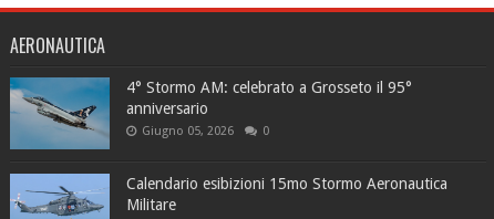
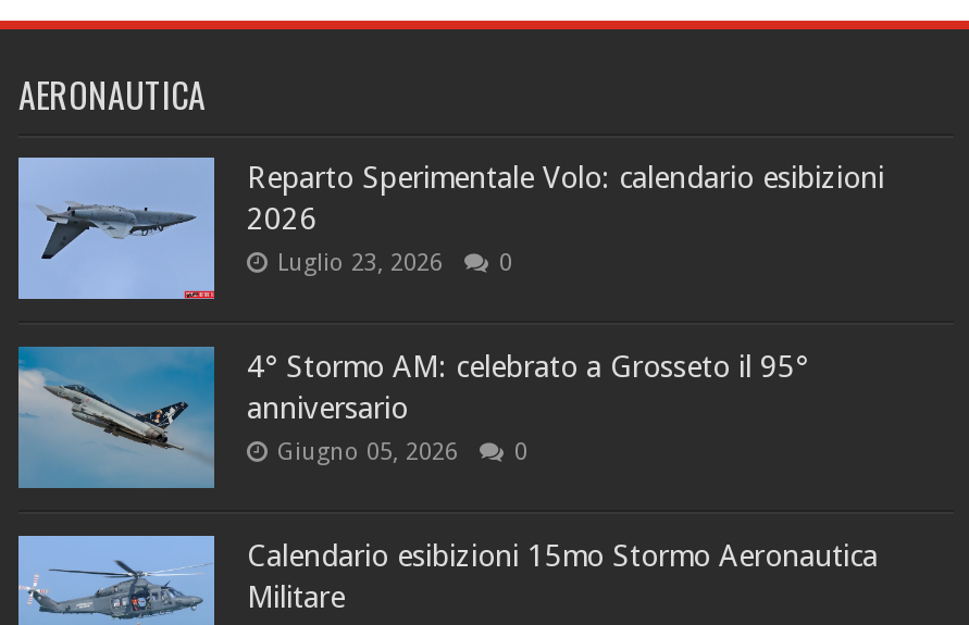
none -> [16,155,884,301] [image] | Reparto Sperimentale Volo: calendario esibizioni | 2026 | Luglio 23, 2026 | 0

